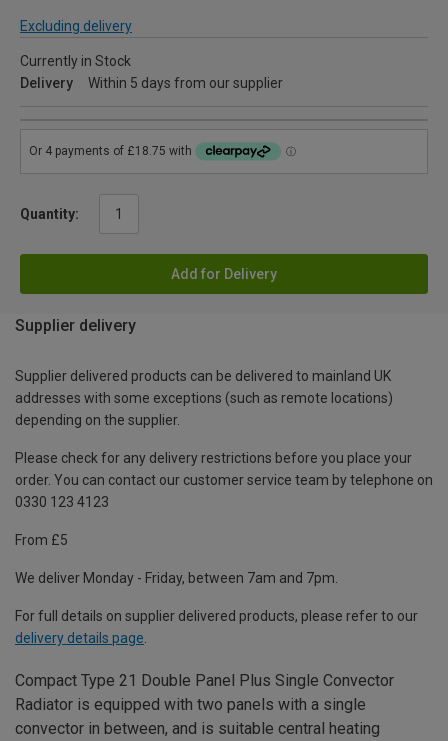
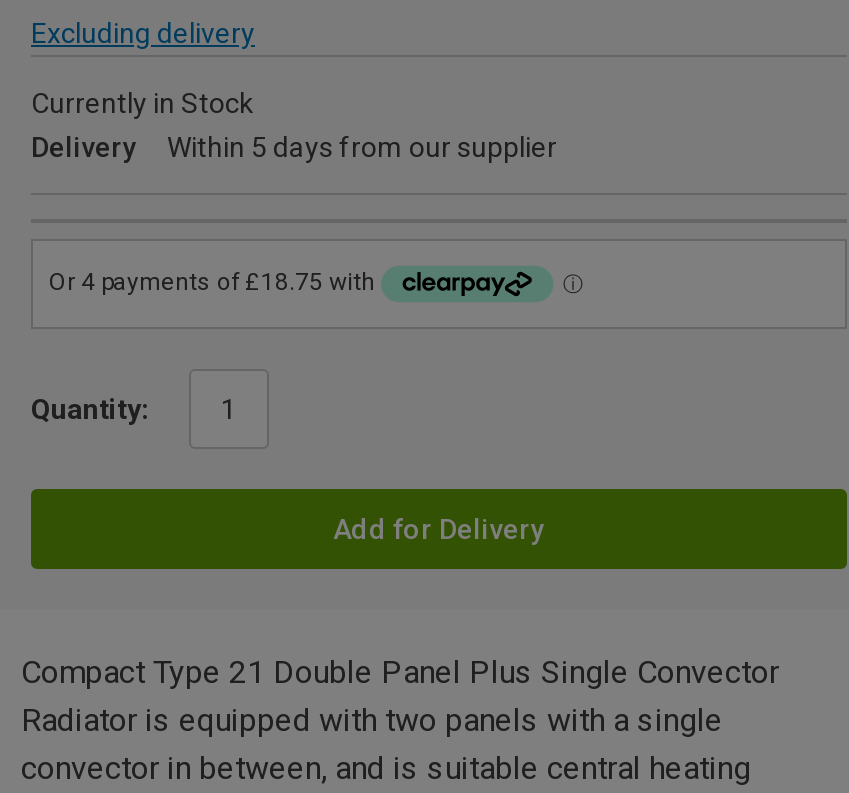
[15,316,433,646] Supplier delivery | Supplier delivered products can be delivered to mainland UK | addresses with some exceptions (such as remote locations) | depending on the supplier. | Please check for any delivery restrictions before you place your | order. You can contact our customer service team by telephone on | 0330 123 4123 | From £5 | We deliver Monday - Friday, between 7am and 7pm. | For full details on supplier delivered products, please refer to our | delivery details page. -> none

